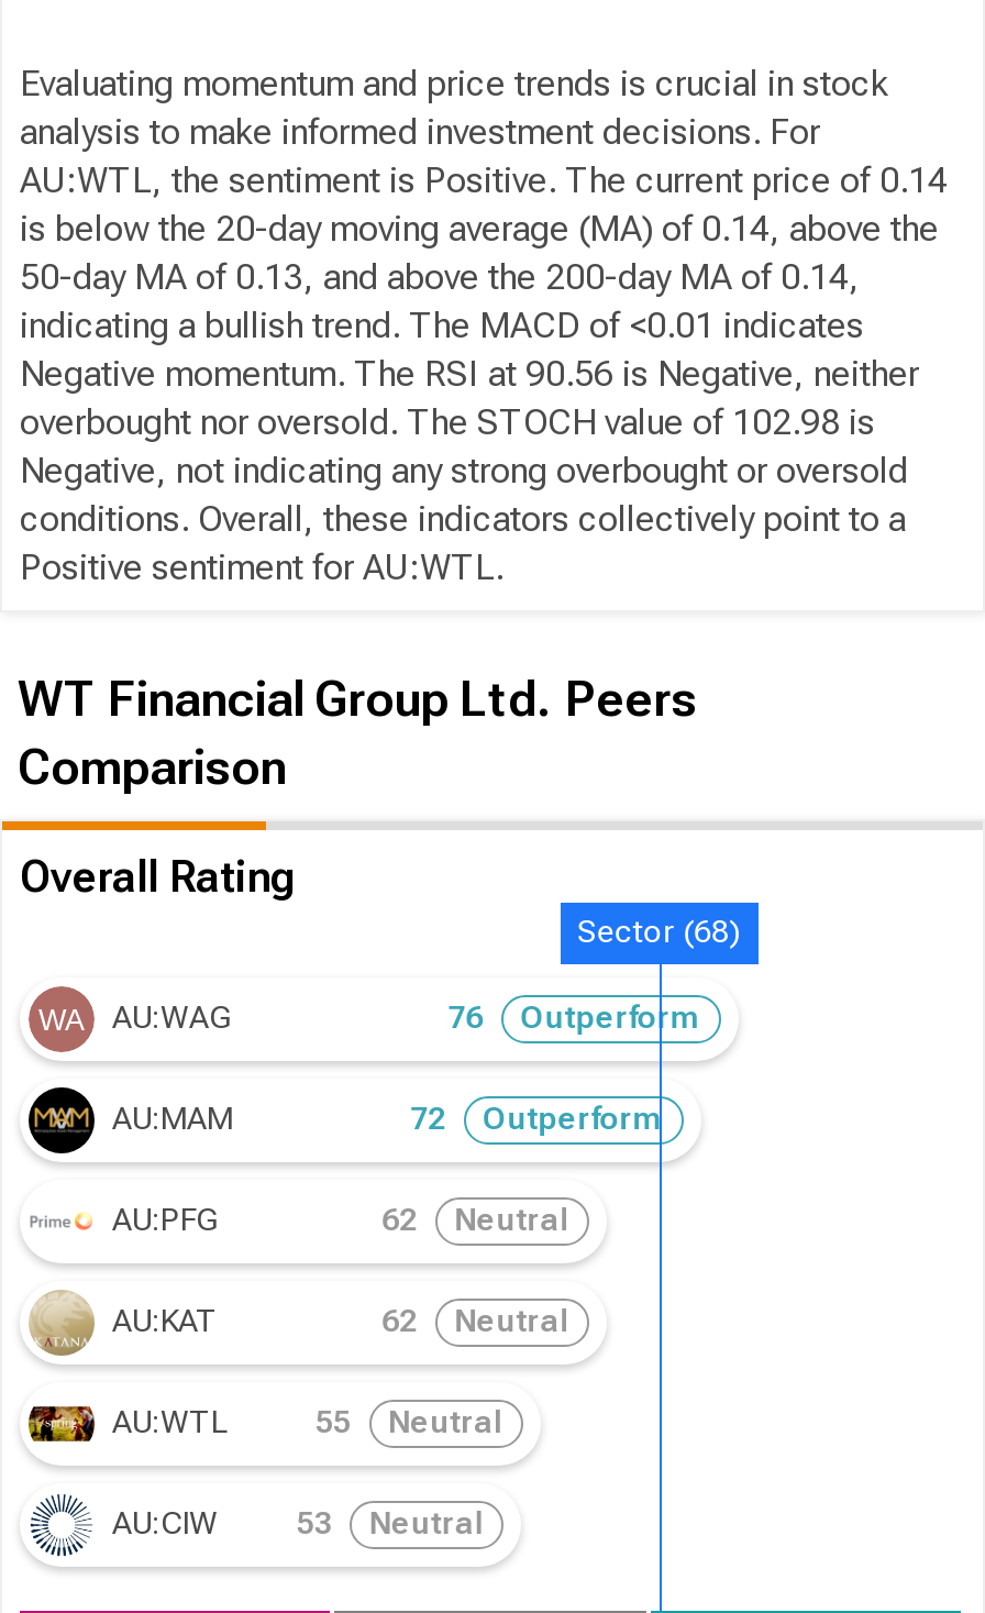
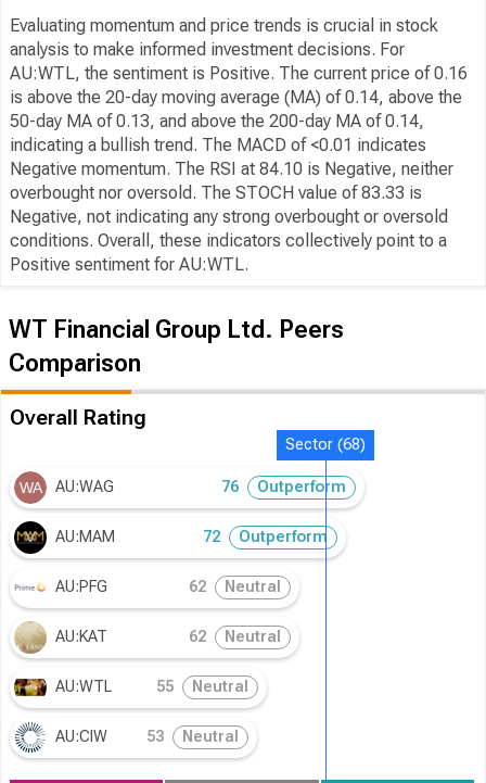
[20,159,948,201] AU:WTL, the sentiment is Positive. The current price of 0.14 -> [10,63,468,84] AU:WTL, the sentiment is Positive. The current price of 0.16
[20,208,939,250] is below the 20-day moving average (MA) of 0.14, above the -> [10,87,462,108] is above the 20-day moving average (MA) of 0.14, above the
[20,353,919,395] Negative momentum. The RSI at 90.56 is Negative, neither -> [10,159,453,179] Negative momentum. The RSI at 84.10 is Negative, neither
[20,401,875,443] overbought nor oversold. The STOCH value of 102.98 is -> [10,182,422,203] overbought nor oversold. The STOCH value of 83.33 is

